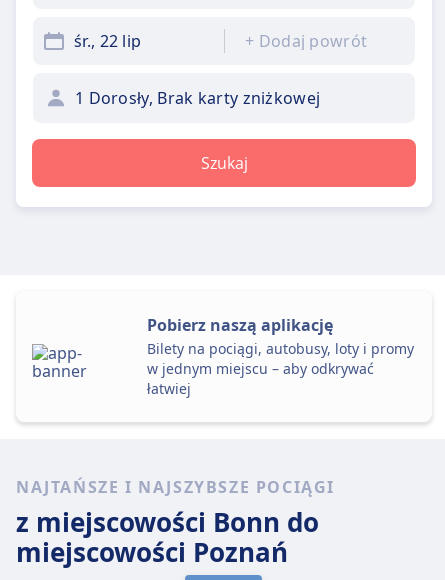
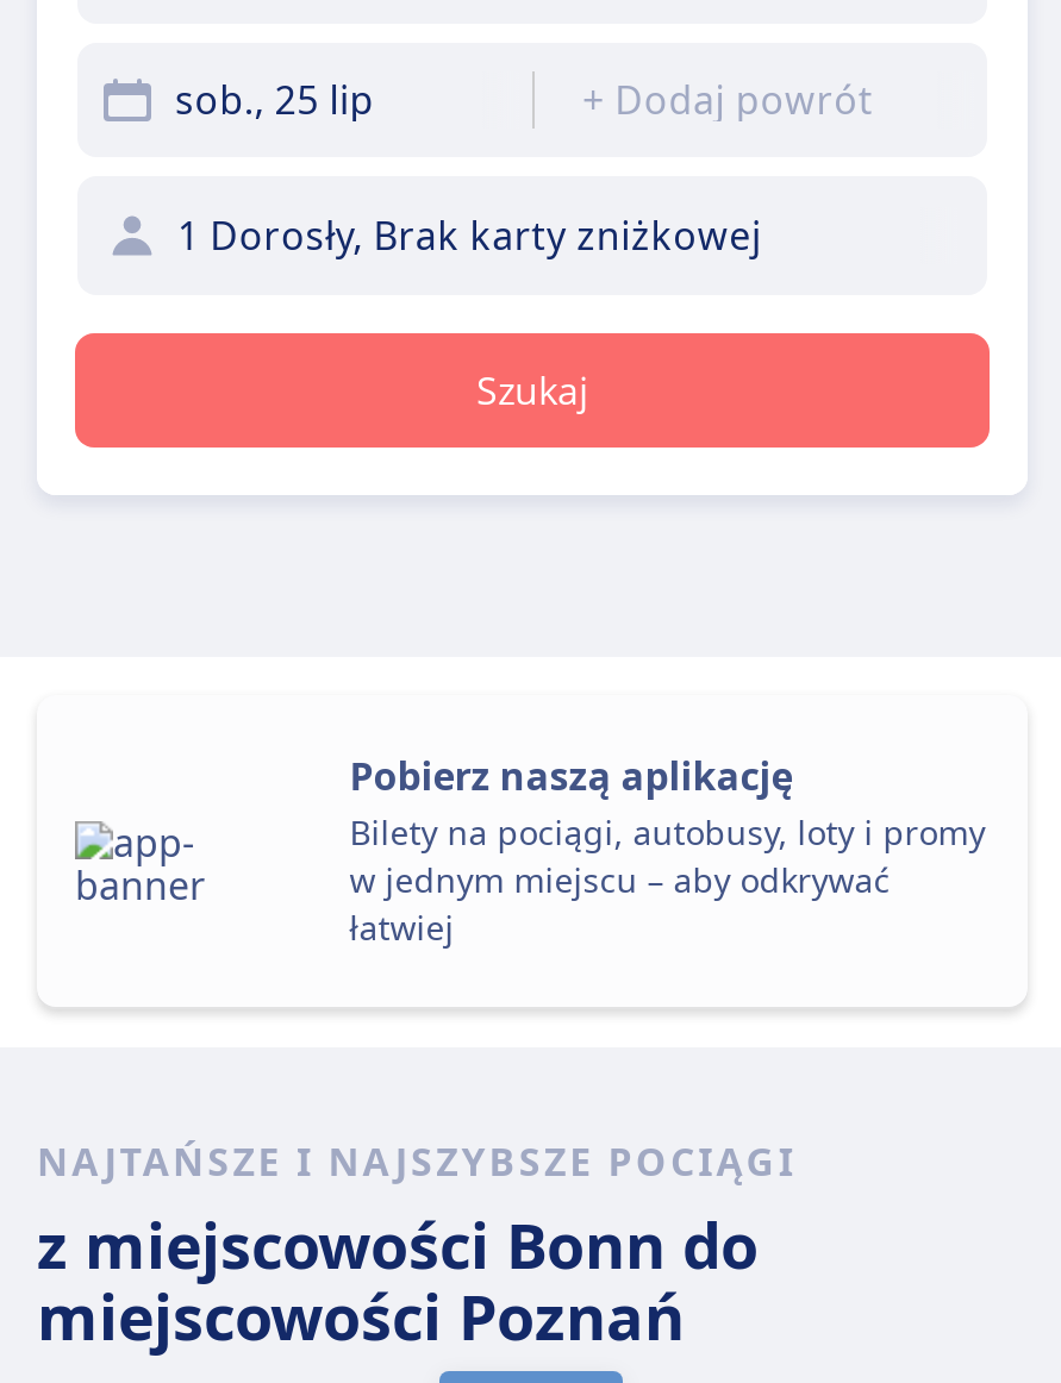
[74,30,141,52] śr., 22 lip -> [175,74,374,126] sob., 25 lip

